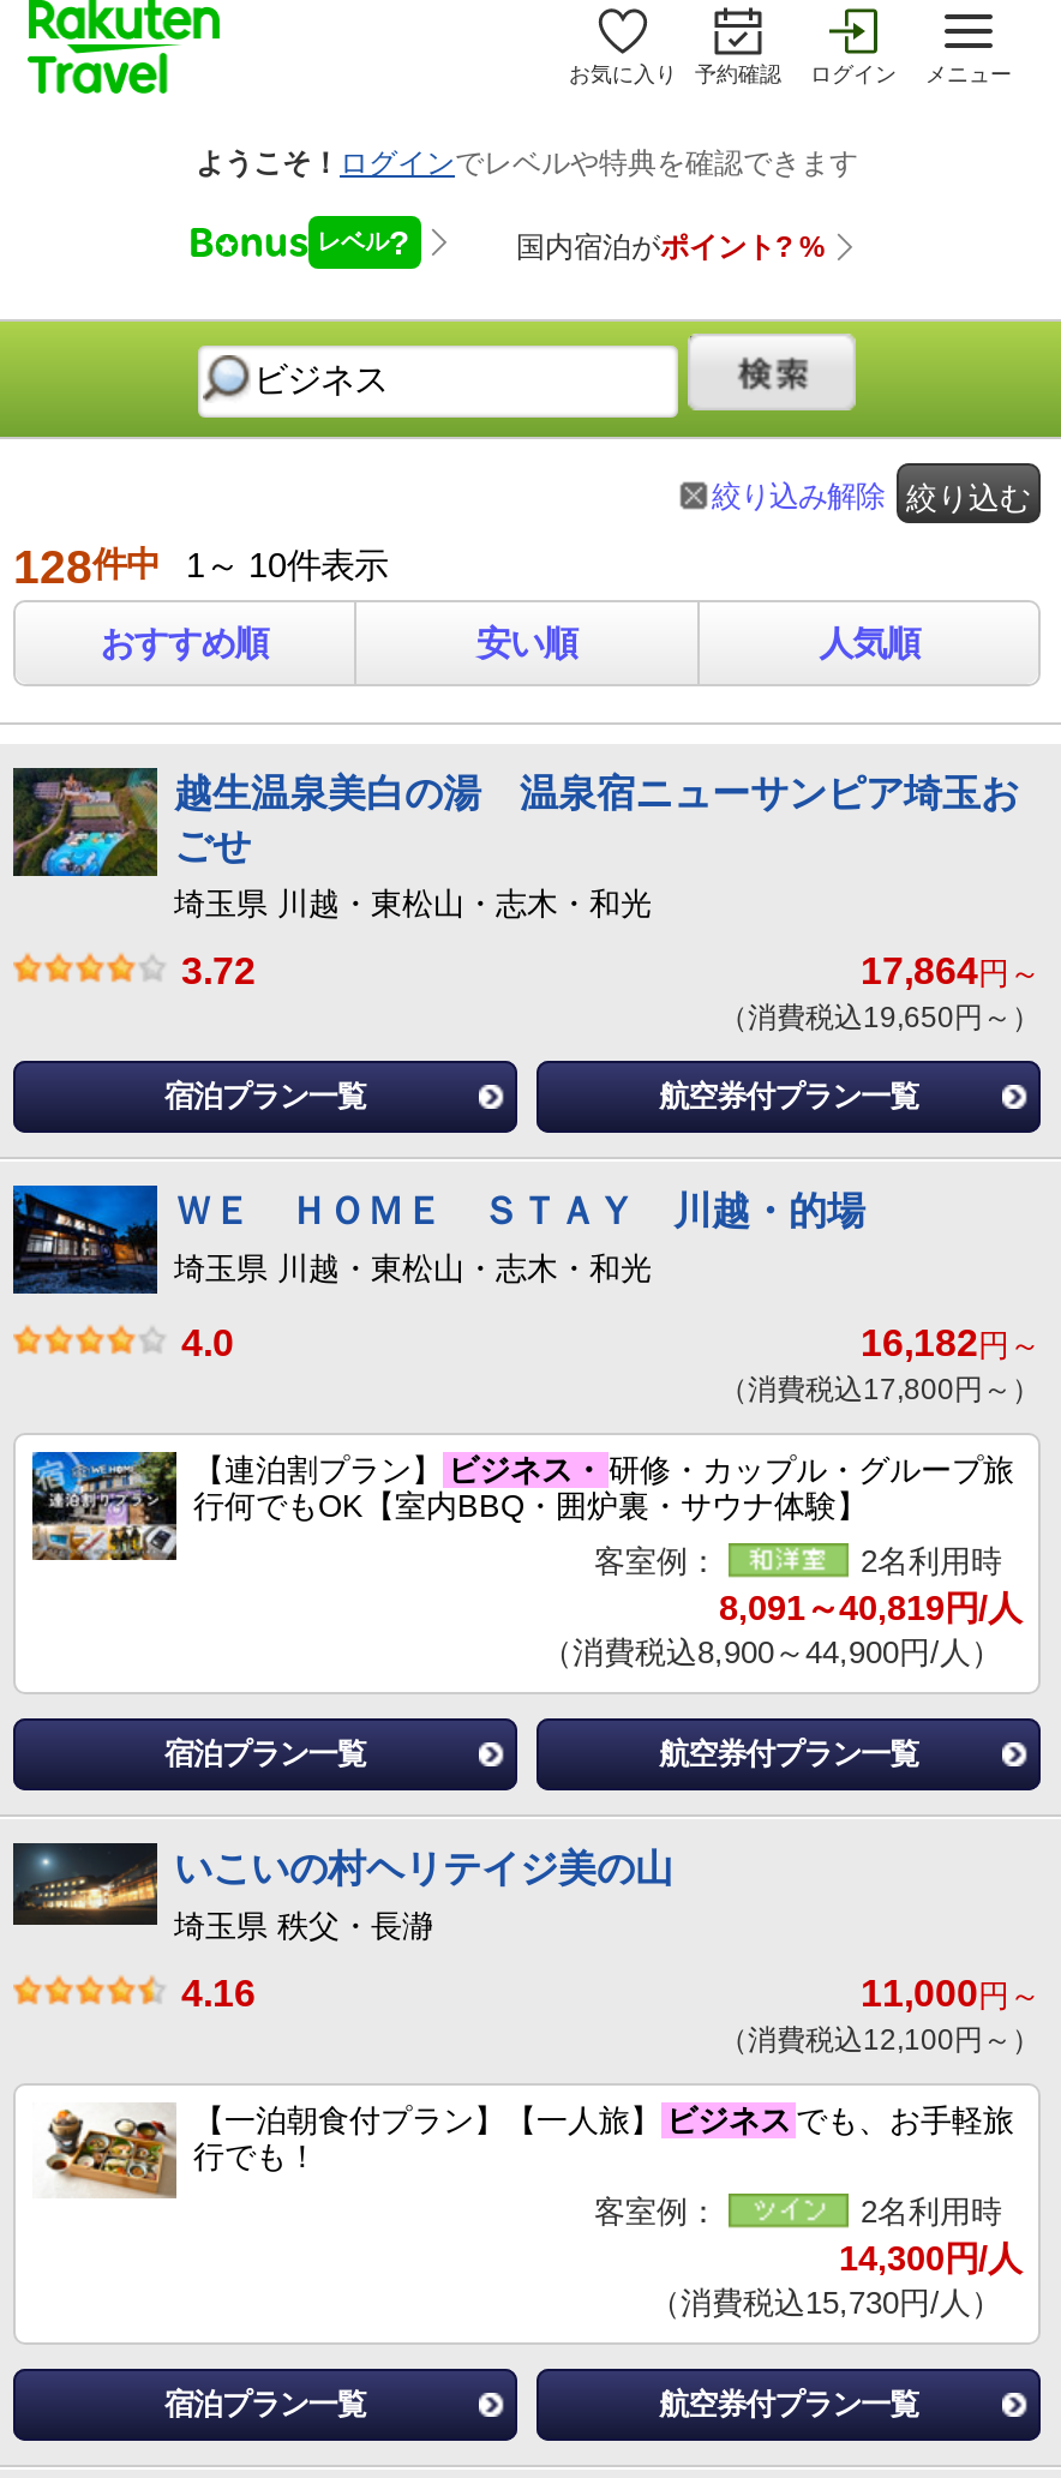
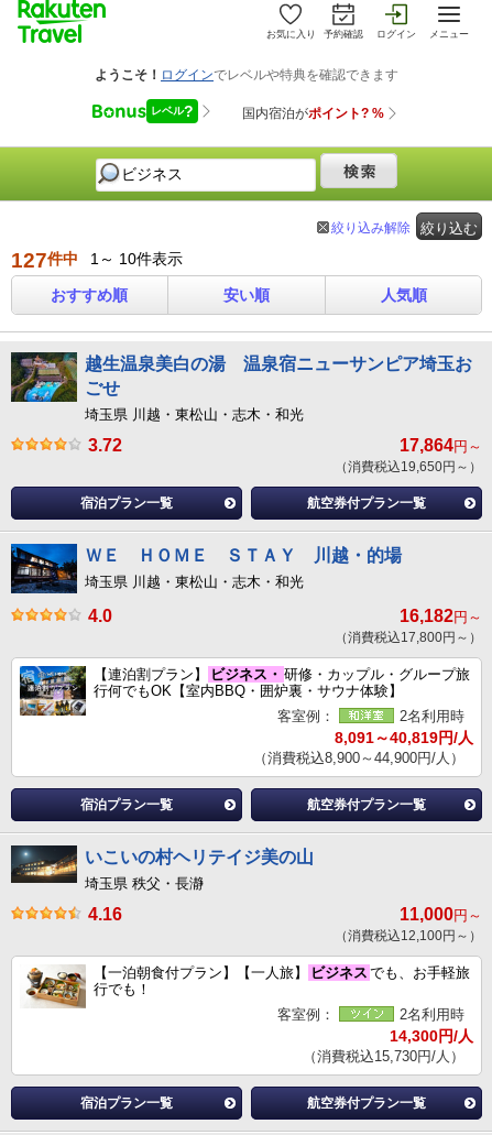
[13,542,388,593] 128件中 1～ 10件表示 -> [11,249,183,272] 127件中 1～ 10件表示

